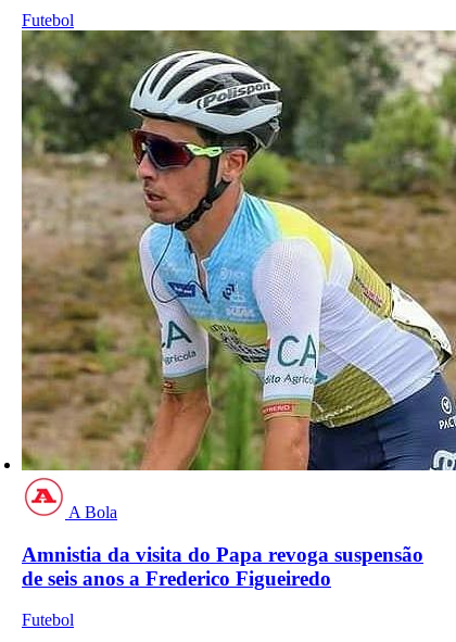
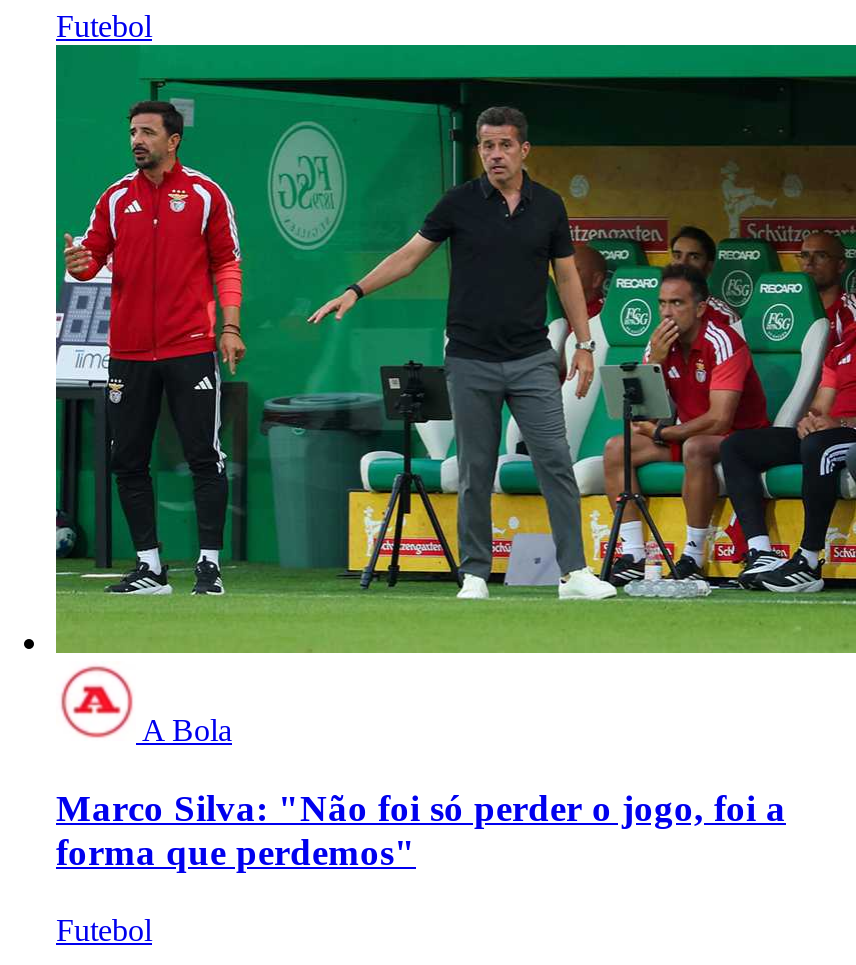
[21,29,453,471] [image] -> [54,42,850,654] [image]
[22,543,423,590] Amnistia da visita do Papa revoga suspensão | de seis anos a Frederico Figueiredo -> [56,788,786,874] Marco Silva: "Não foi só perder o jogo, foi a | forma que perdemos"

